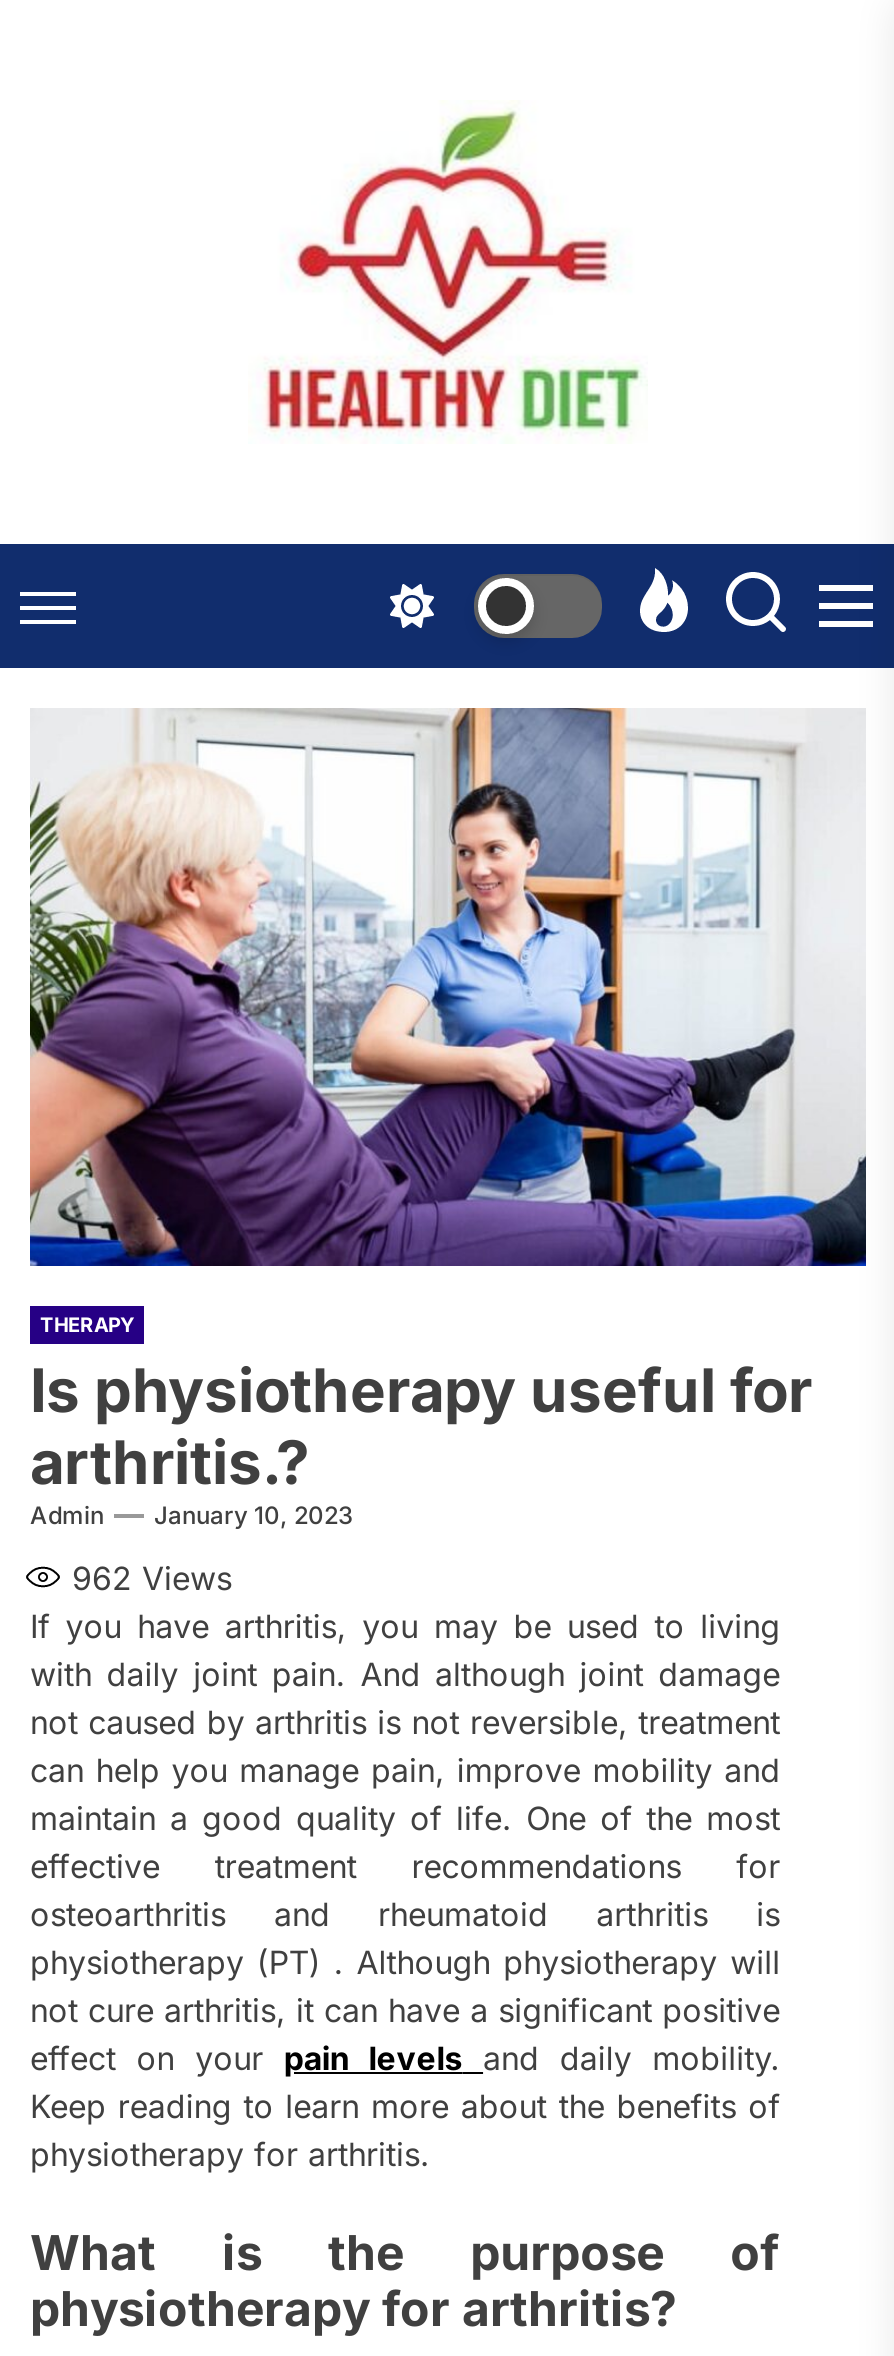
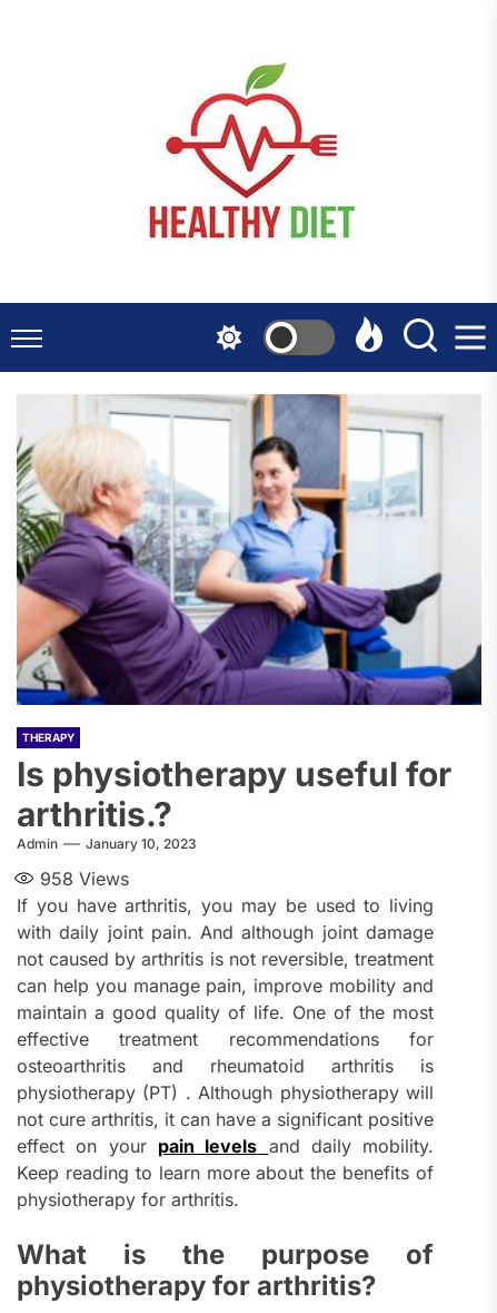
[72,1557,232,1597] 962 Views -> [40,867,129,889] 958 Views

